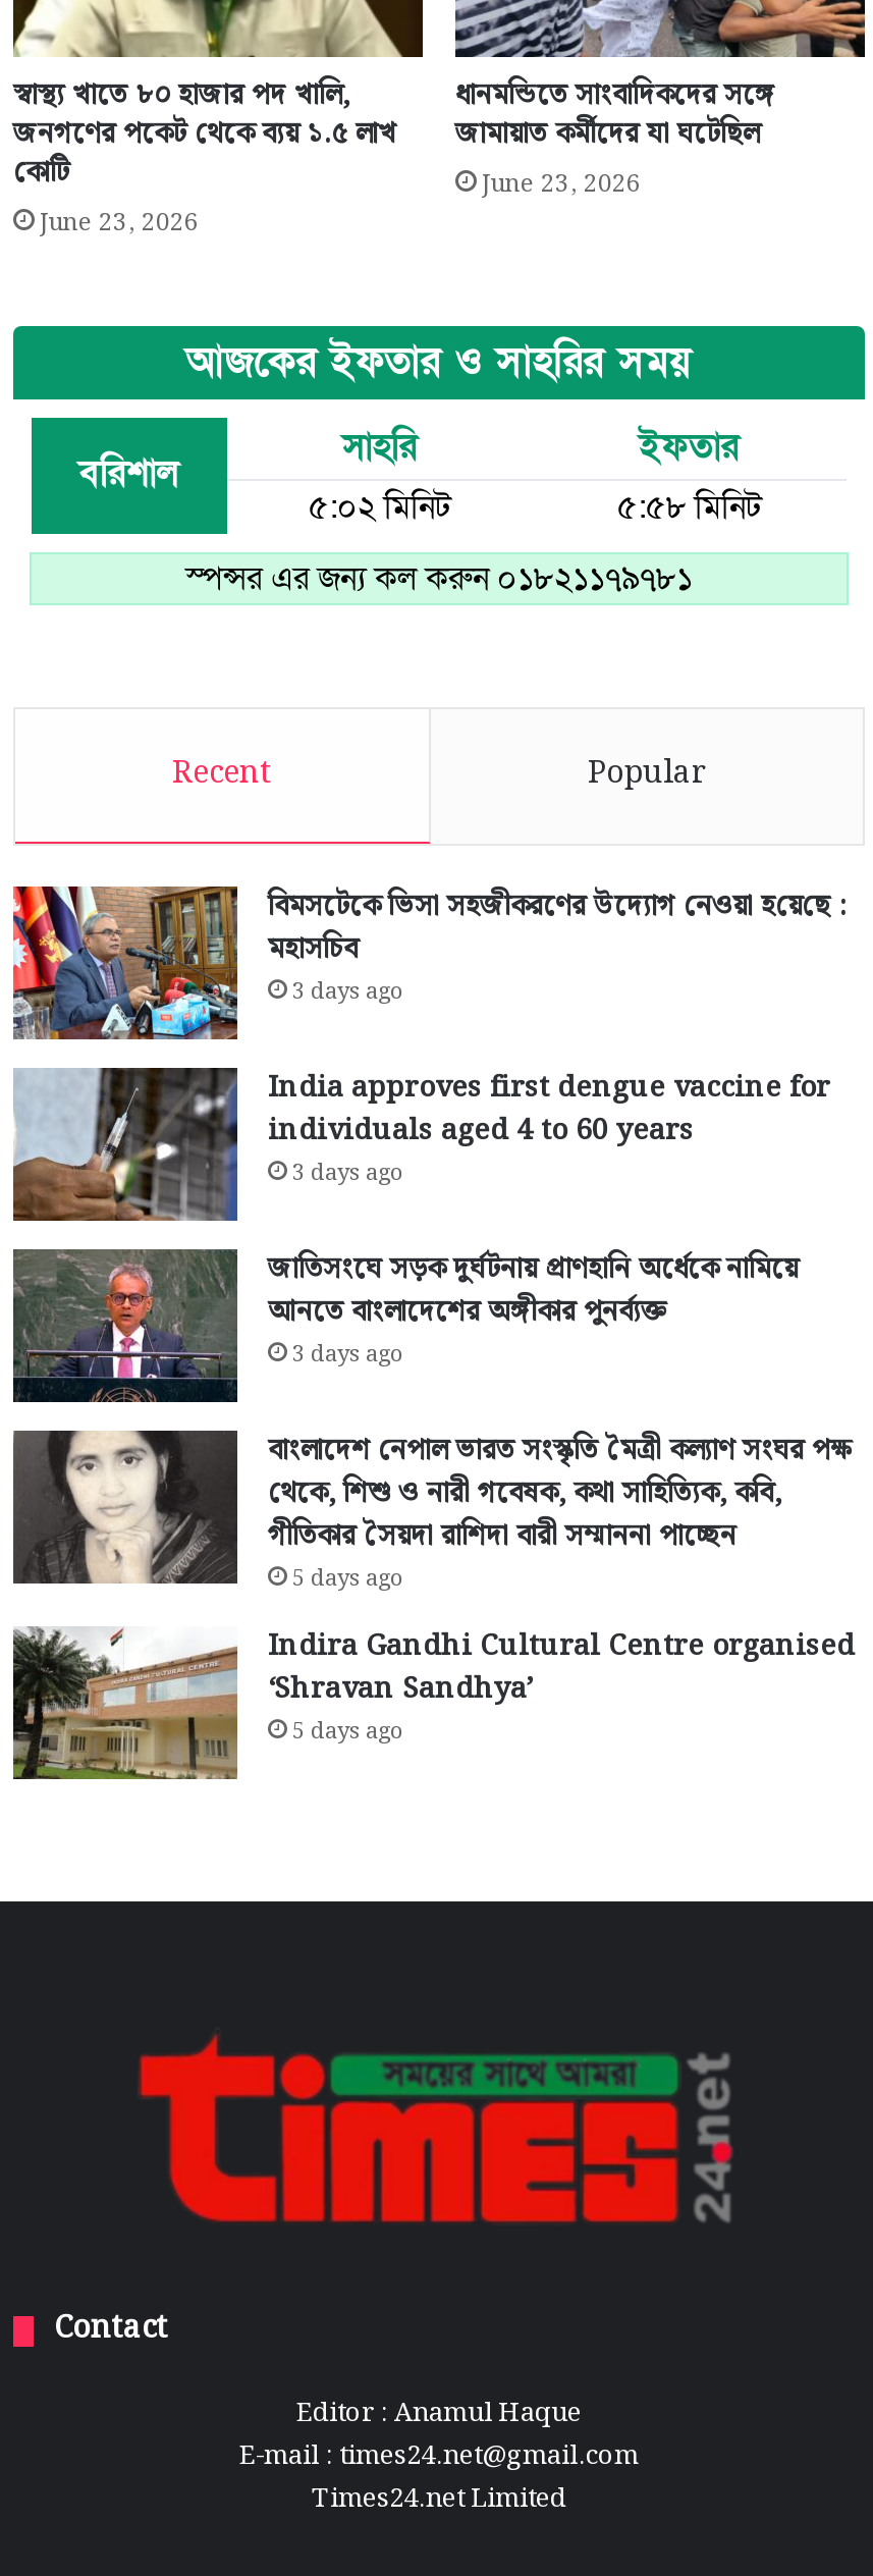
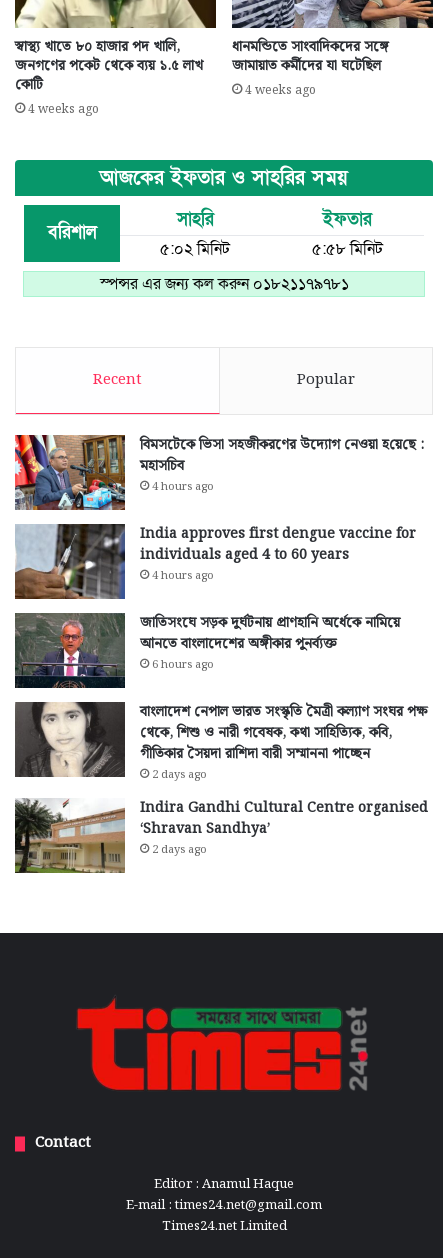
[482,165,641,204] June 23, 2026 -> [245,81,316,100] 4 weeks ago
[40,204,199,243] June 23, 2026 -> [28,100,99,119] 4 weeks ago
[292,974,404,1011] 3 days ago -> [152,478,214,496] 4 hours ago
[292,1156,404,1192] 3 days ago -> [152,567,214,585] 4 hours ago
[292,1337,404,1374] 3 days ago -> [152,656,214,674] 6 hours ago
[292,1561,404,1598] 5 days ago -> [152,766,207,784] 2 days ago
[292,1714,404,1751] 5 days ago -> [152,841,207,859] 2 days ago

